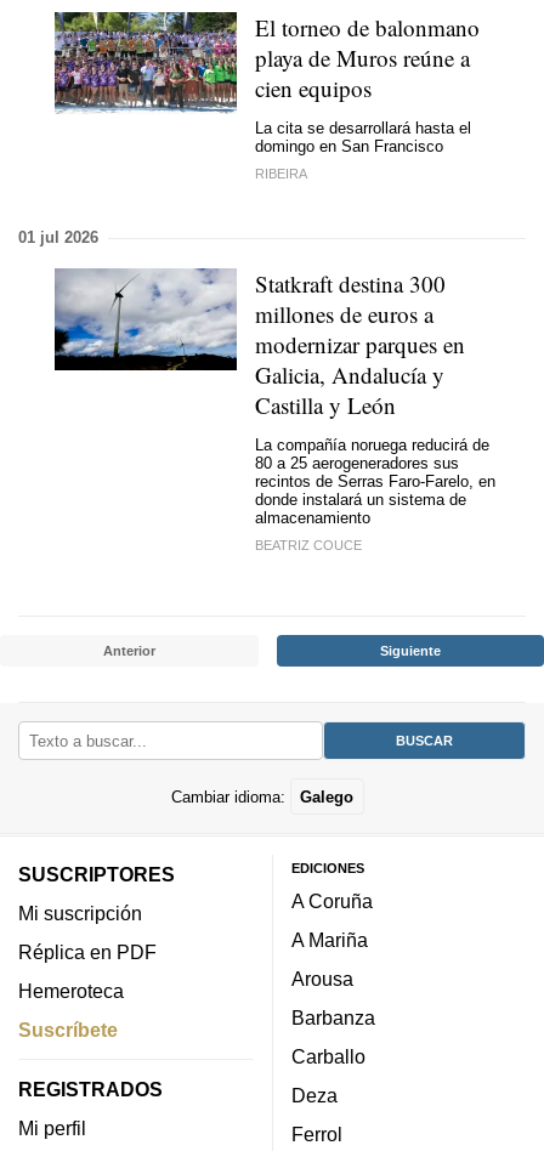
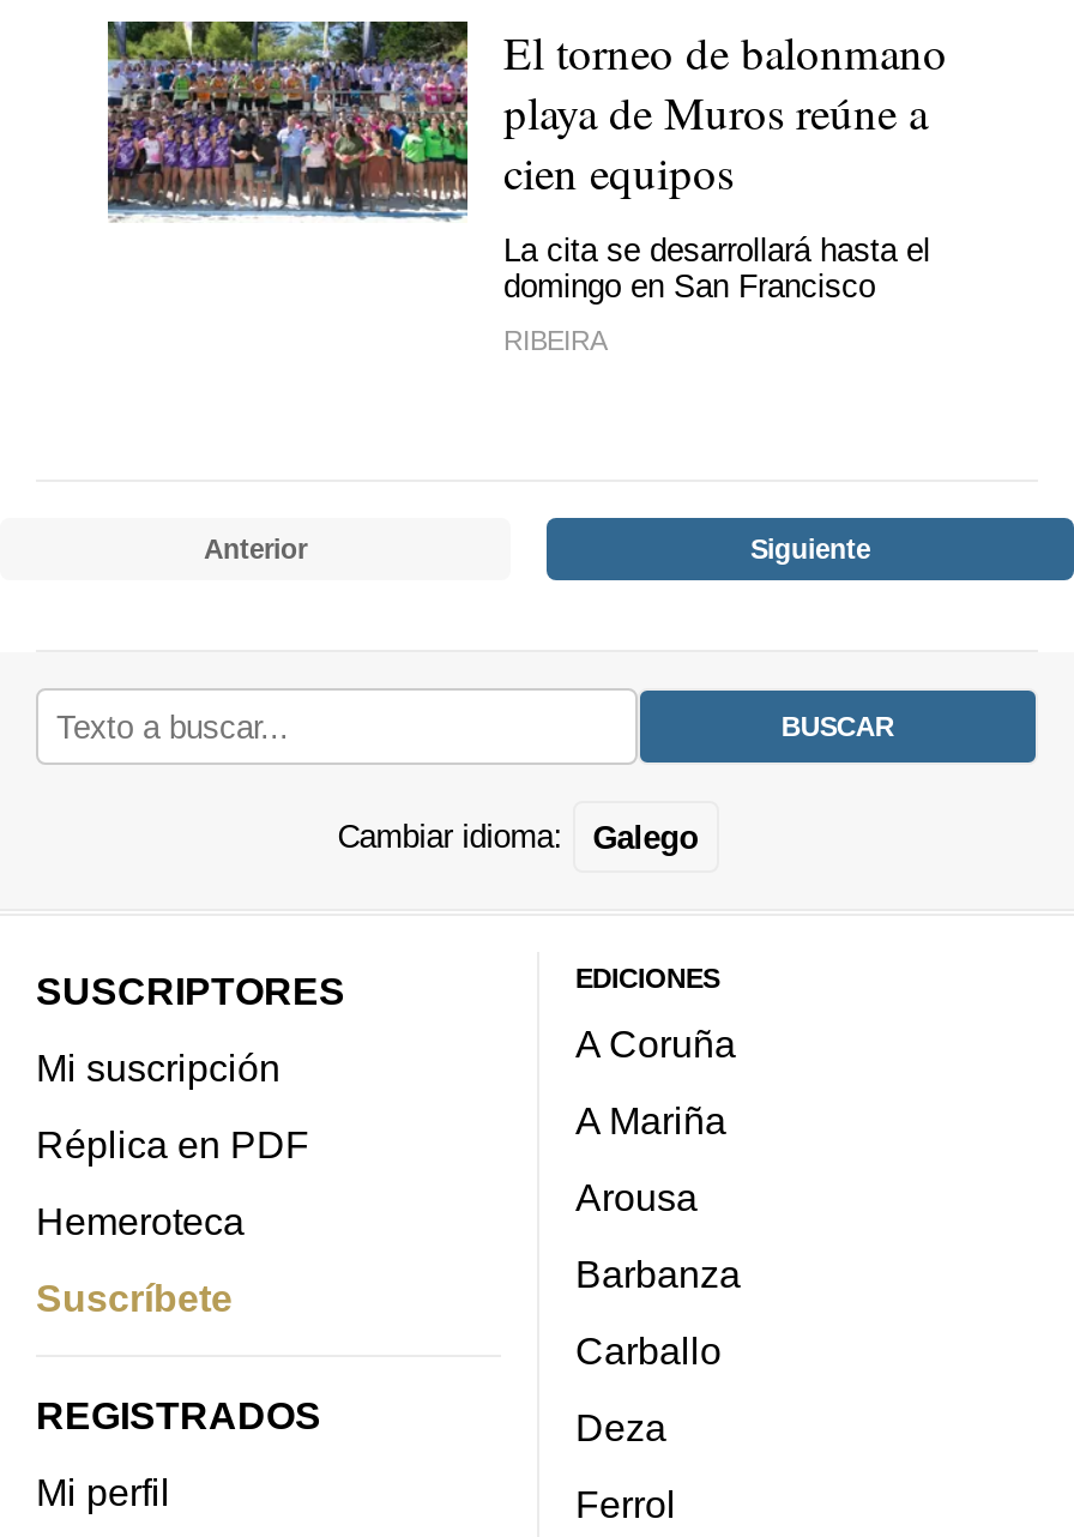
[18,228,495,552] [image] | 01 jul 2026 | Statkraft destina 300 | millones de euros a | modernizar parques en | Galicia, Andalucía y | Castilla y León | La compañía noruega reducirá de | 80 a 25 aerogeneradores sus | recintos de Serras Faro-Farelo, en | donde instalará un sistema de | almacenamiento | BEATRIZ COUCE -> none

